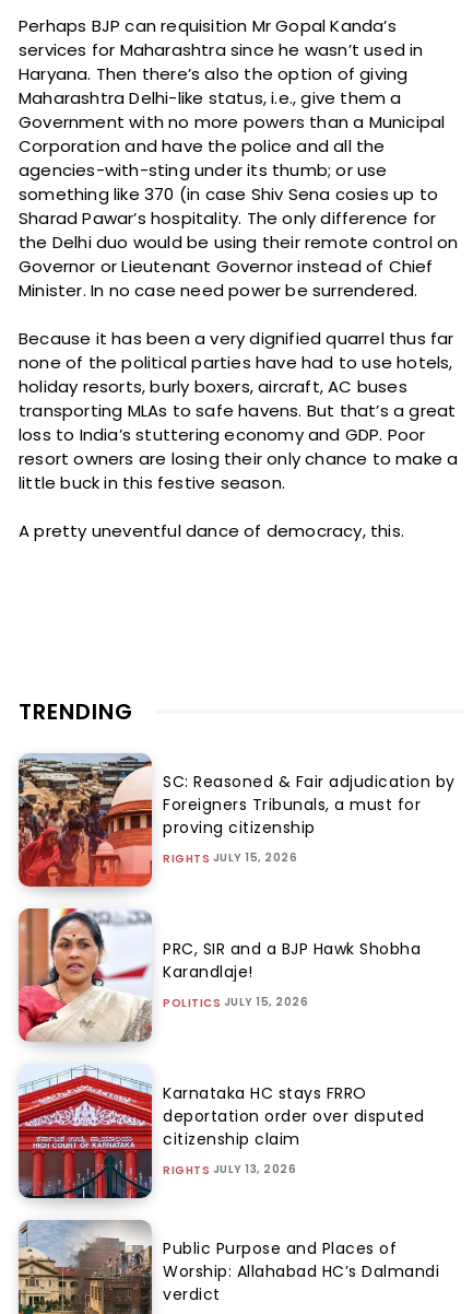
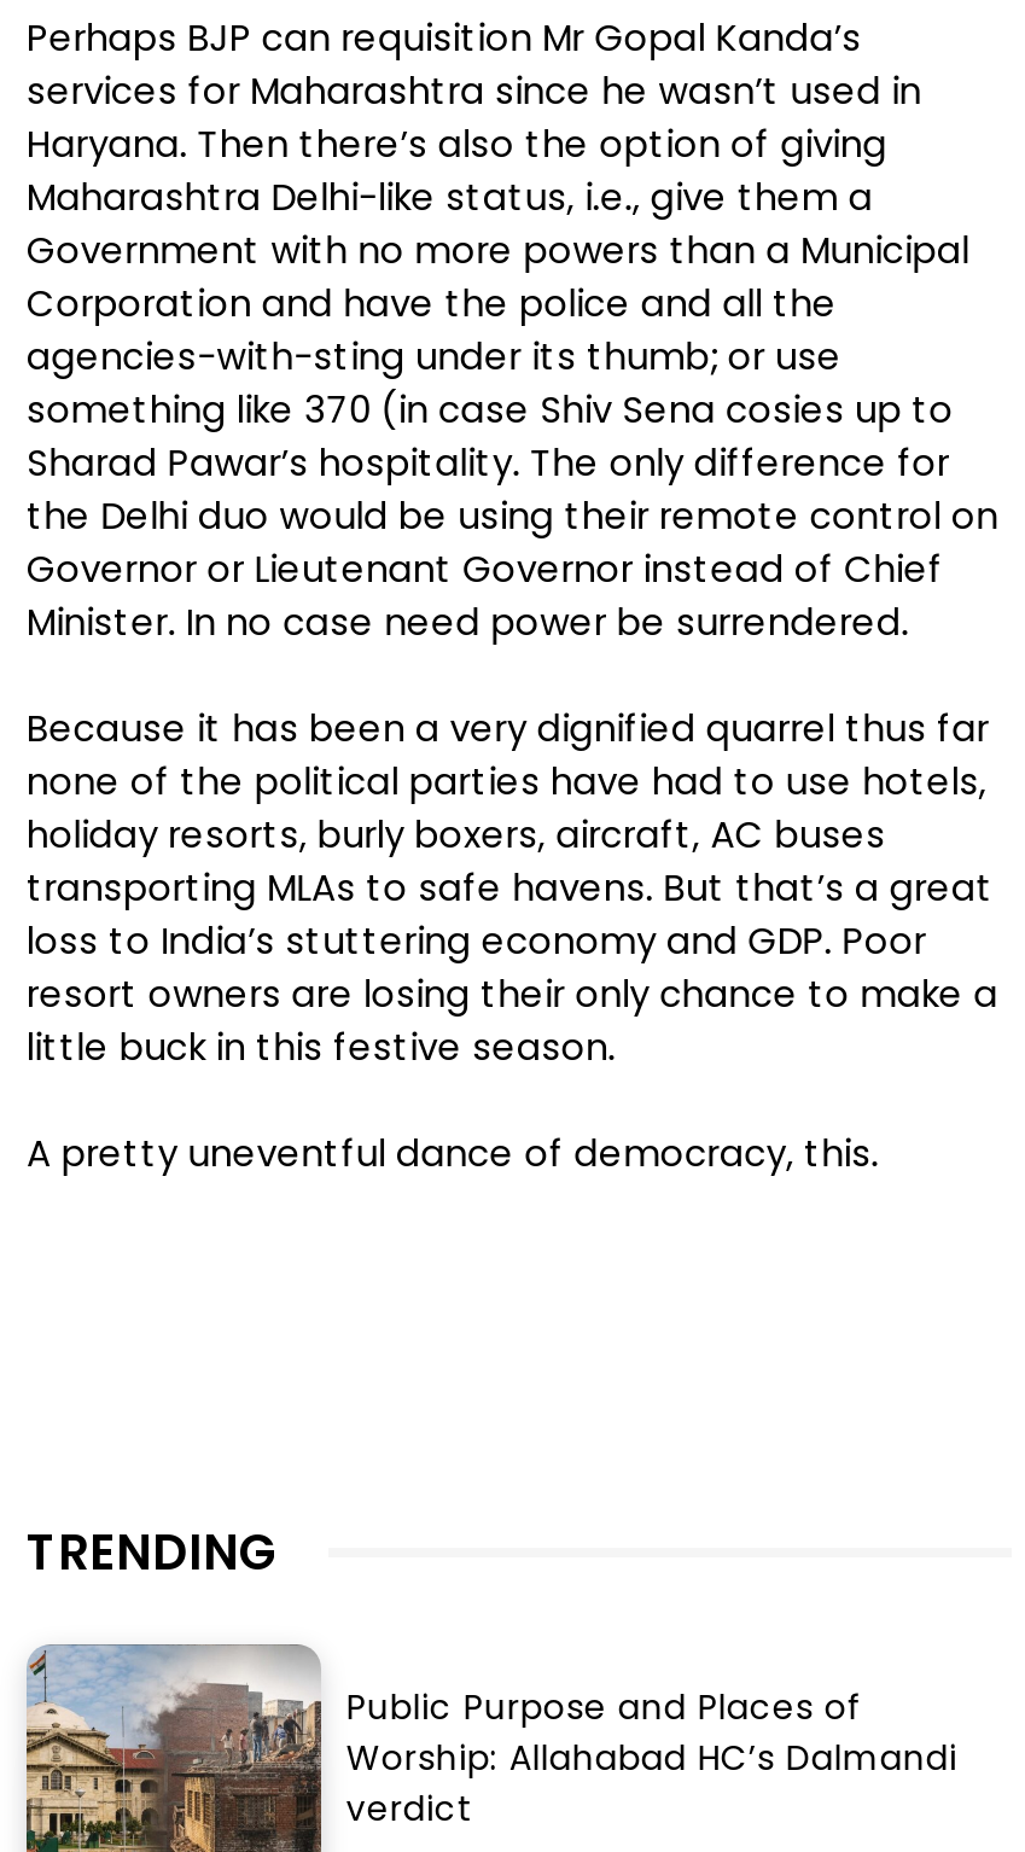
[17,753,455,893] [image] | SC: Reasoned & Fair adjudication by | Foreigners Tribunals, a must for | proving citizenship | RIGHTS JULY 15, 2026 -> none
[17,907,421,1049] [image] | PRC, SIR and a BJP Hawk Shobha | Karandlaje! | POLITICS JULY 15, 2026 -> none
[17,1064,425,1206] [image] | Karnataka HC stays FRRO | deportation order over disputed | citizenship claim | RIGHTS JULY 13, 2026 -> none

